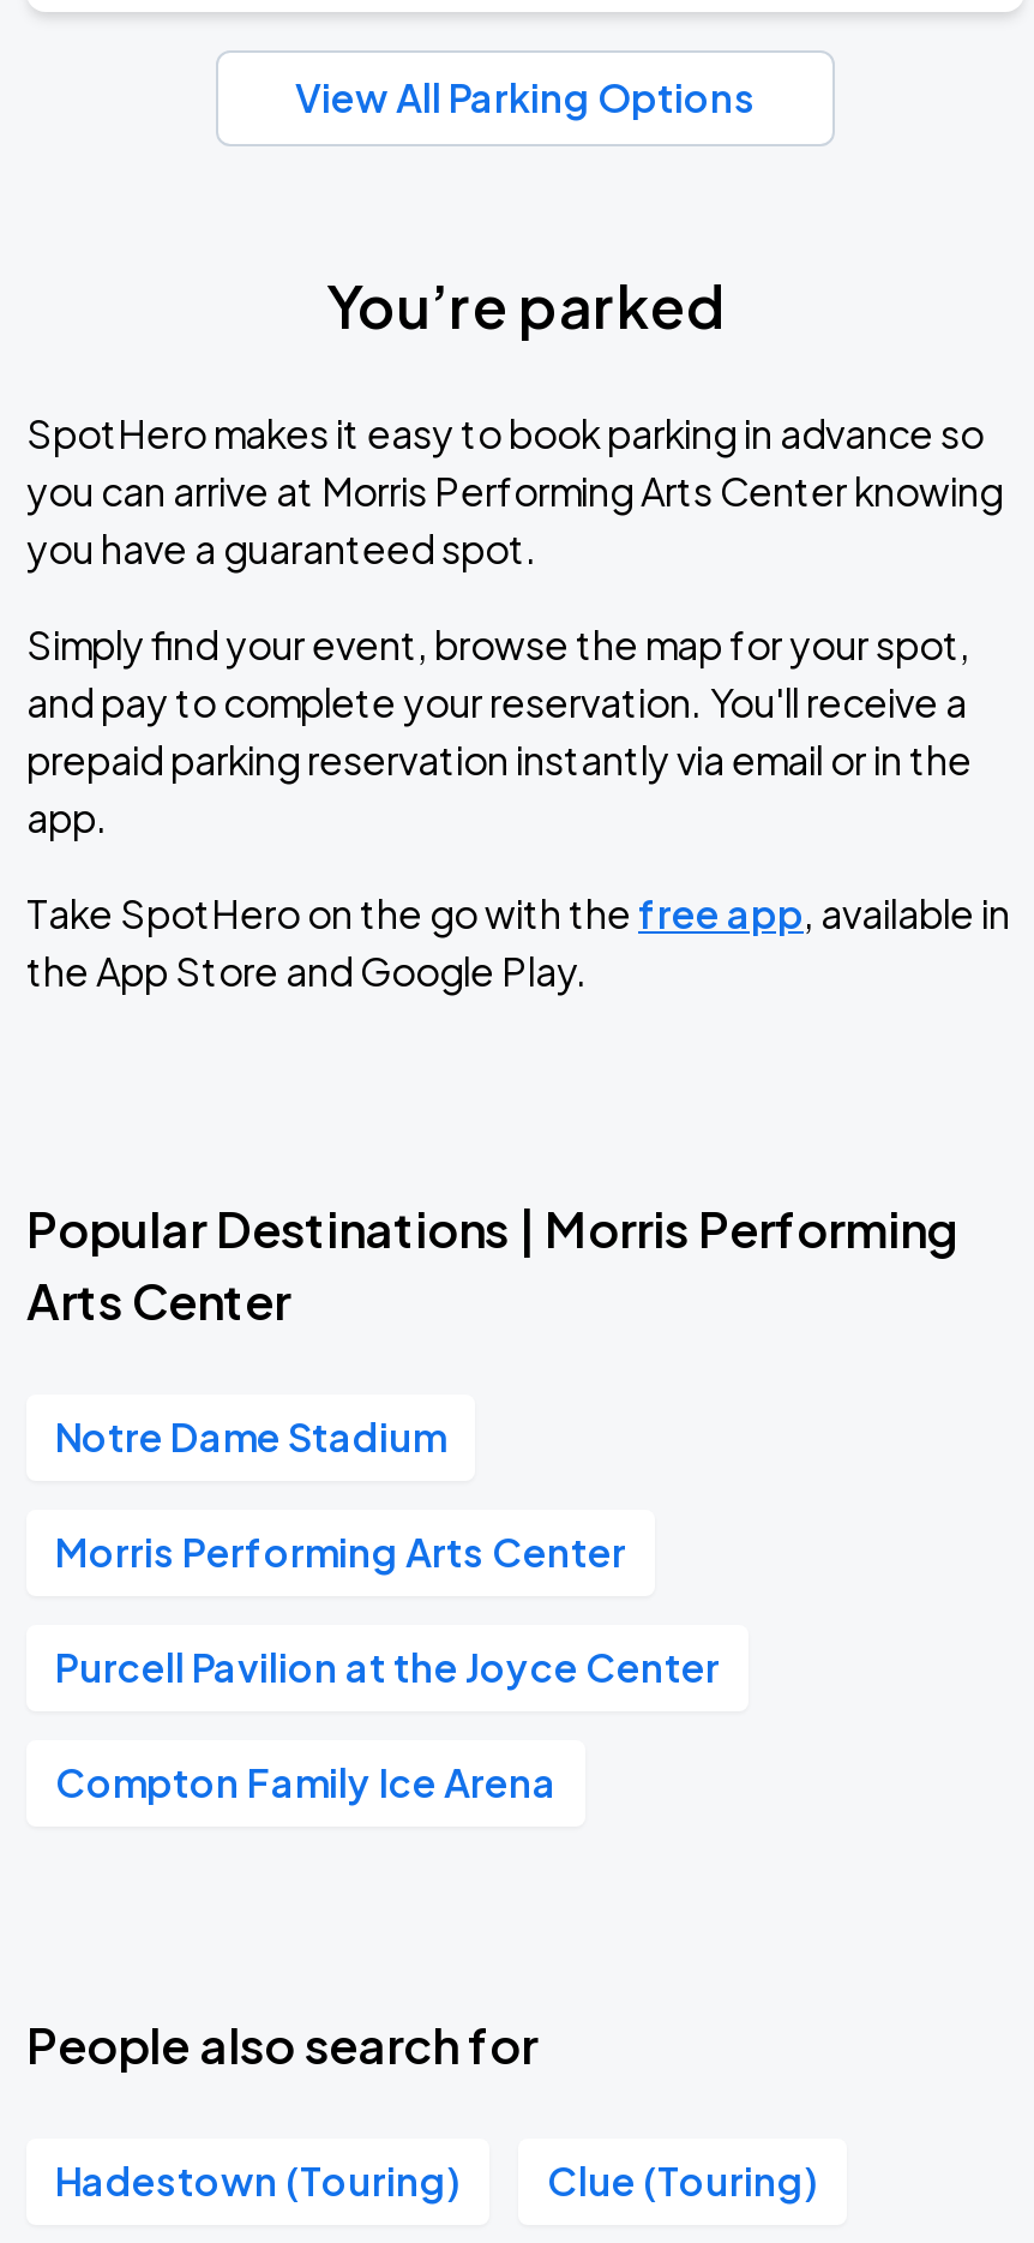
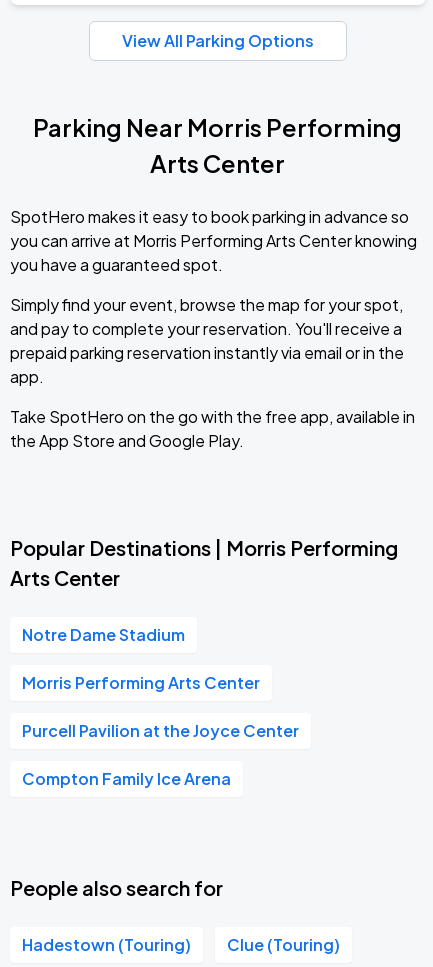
[326,269,725,341] You’re parked -> [33,112,402,178] Parking Near Morris Performing | Arts Center

